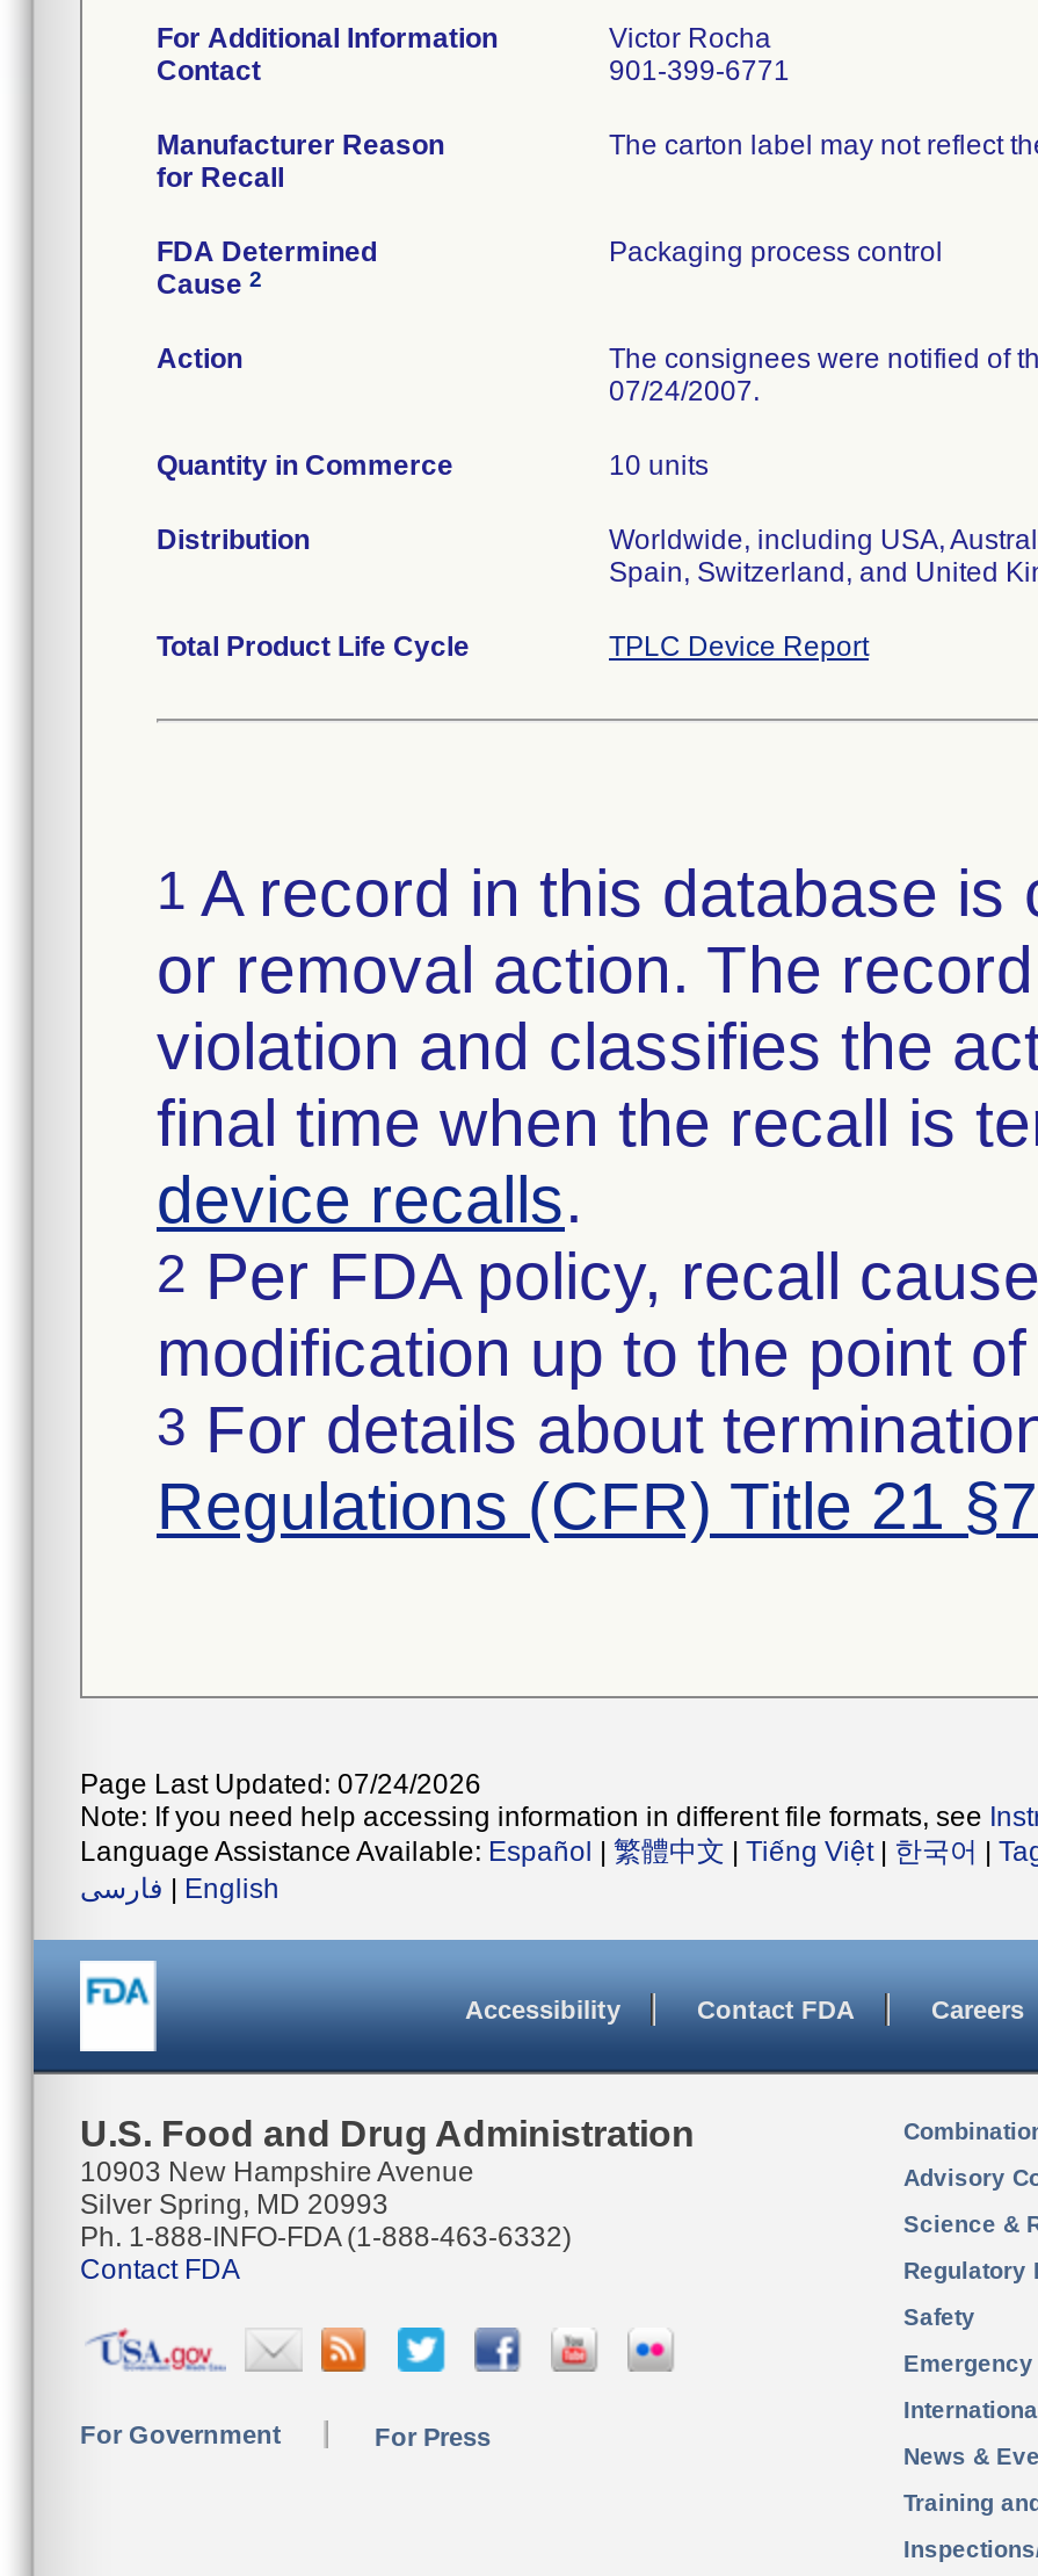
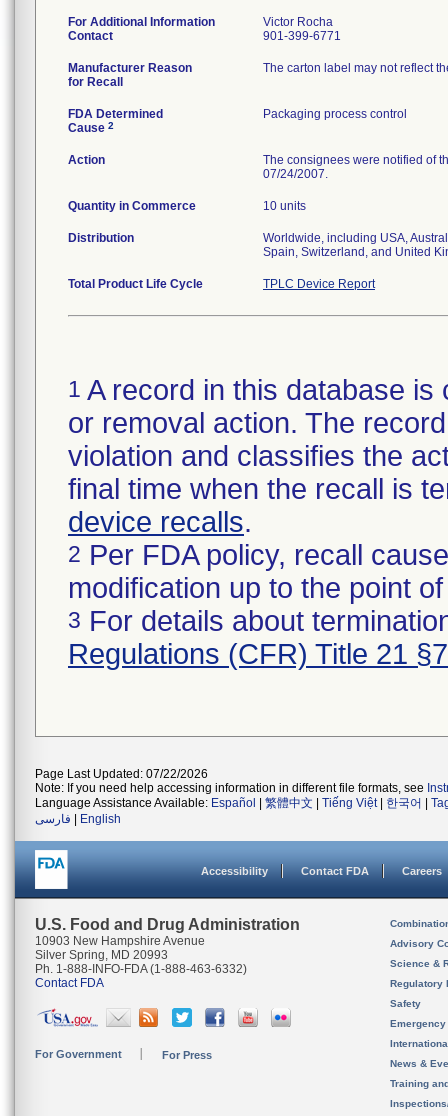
[80,1768,481,1801] Page Last Updated: 07/24/2026 -> [35,767,208,781] Page Last Updated: 07/22/2026

